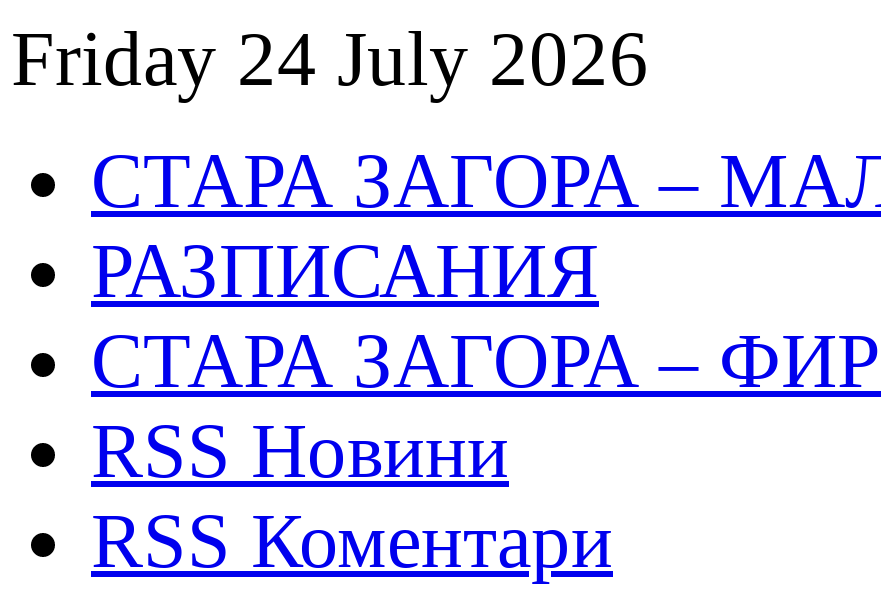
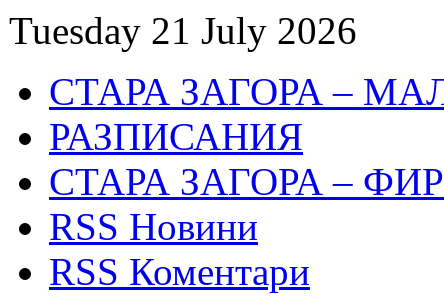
[11,15,649,101] Friday 24 July 2026 -> [9,9,357,52] Tuesday 21 July 2026

